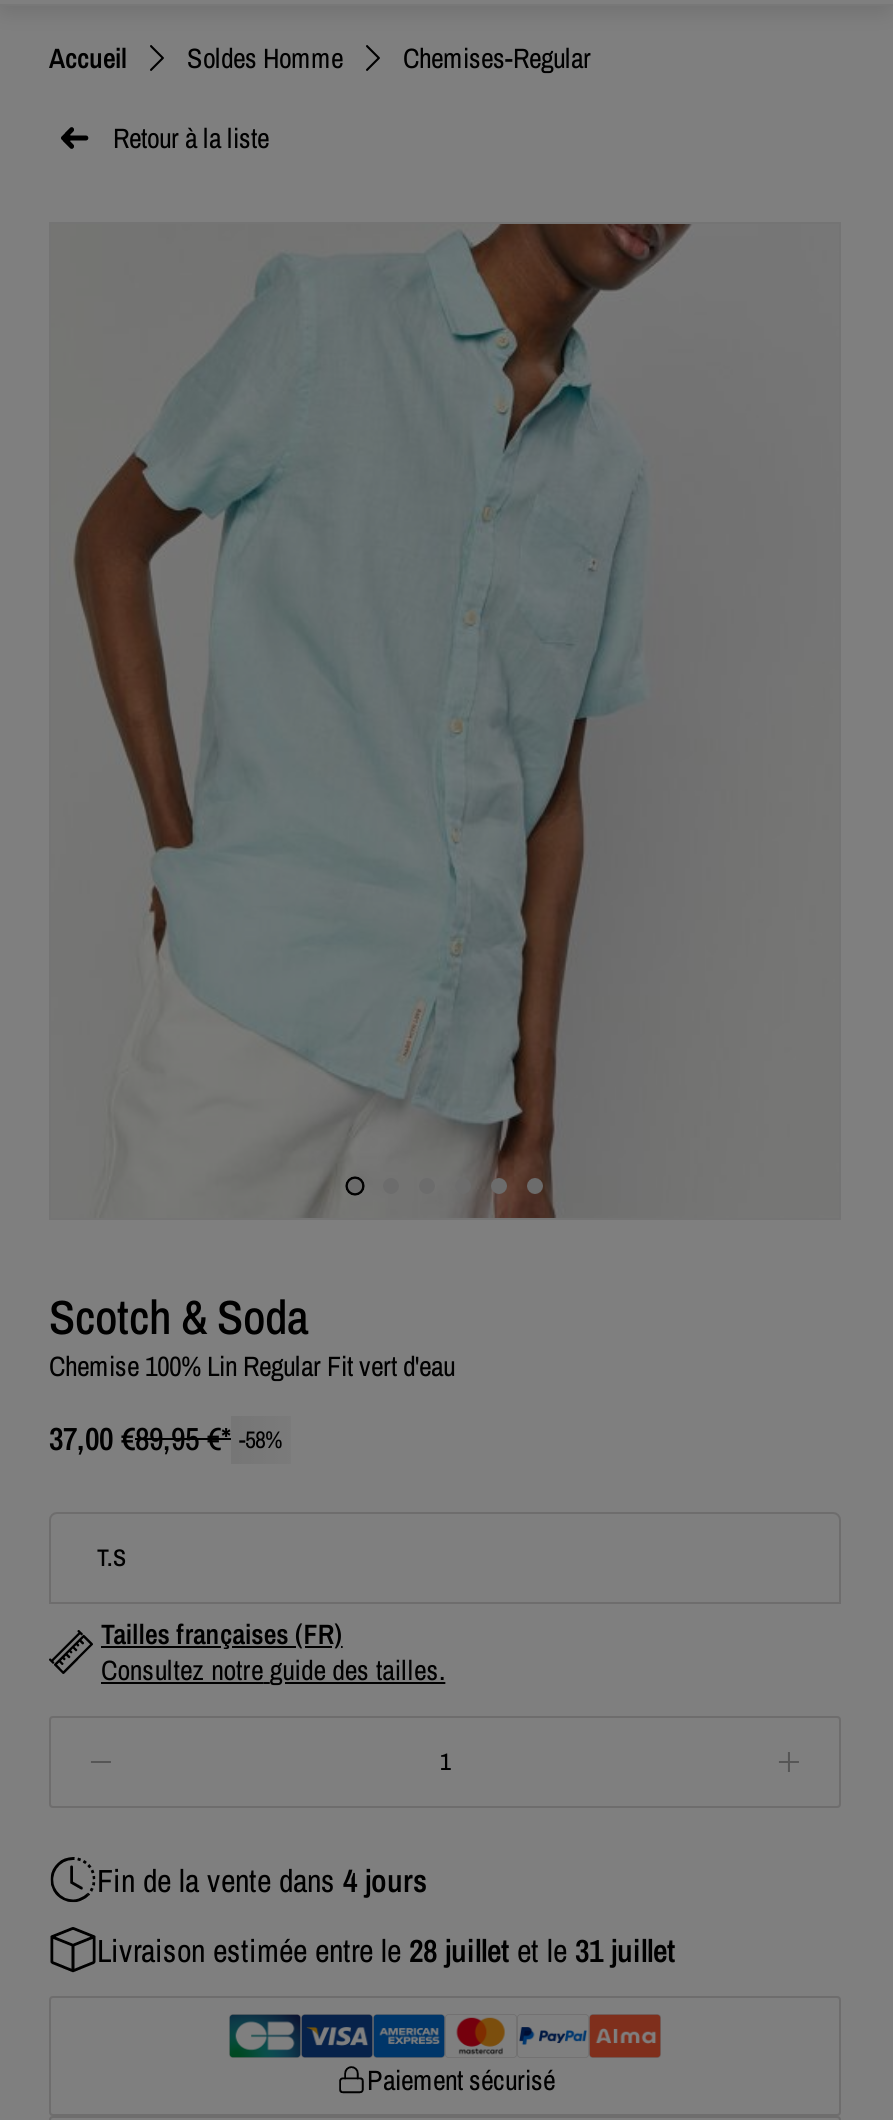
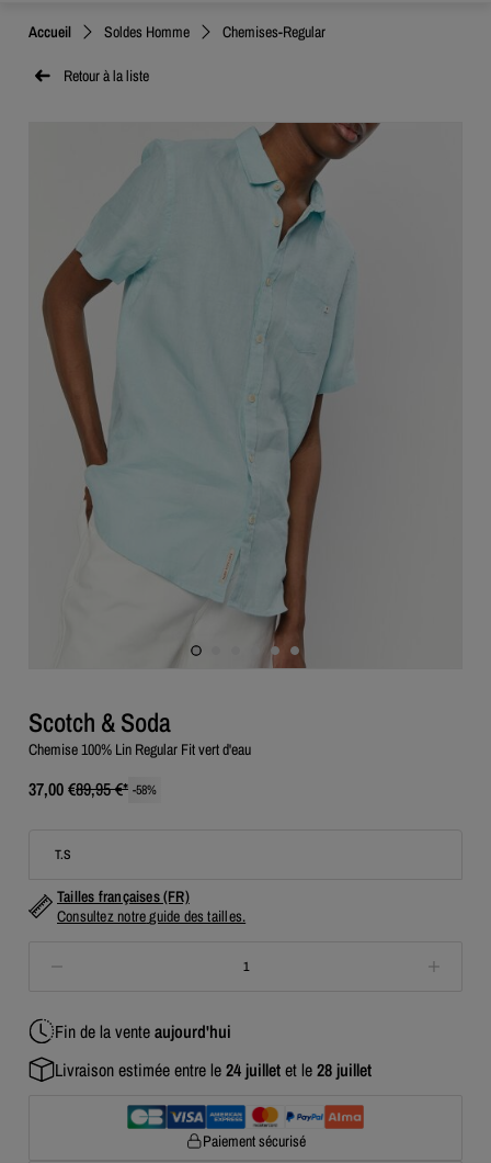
[97,1858,427,1902] Fin de la vente dans 4 jours -> [55,1019,231,1043] Fin de la vente aujourd'hui
[97,1928,675,1972] Livraison estimée entre le 28 juillet et le 31 juillet -> [55,1058,372,1082] Livraison estimée entre le 24 juillet et le 28 juillet

